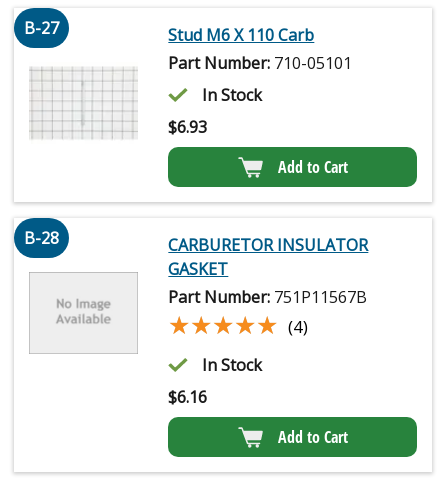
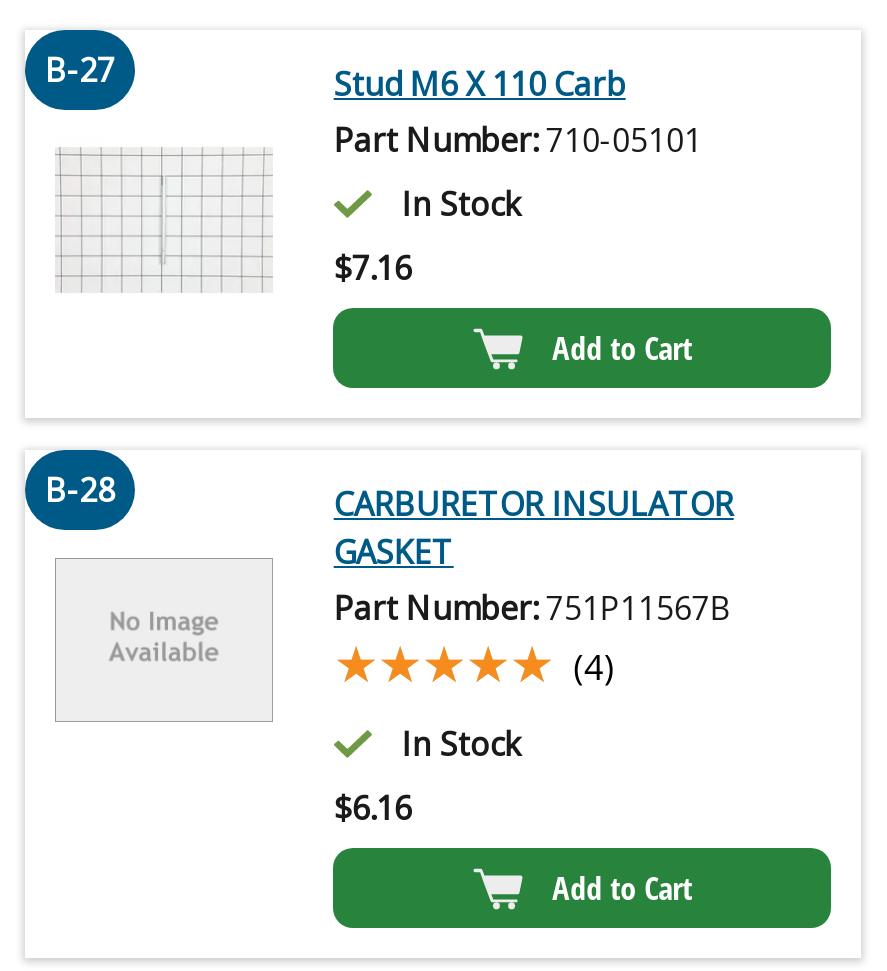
[168,116,207,138] $6.93 -> [334,245,412,289] $7.16

